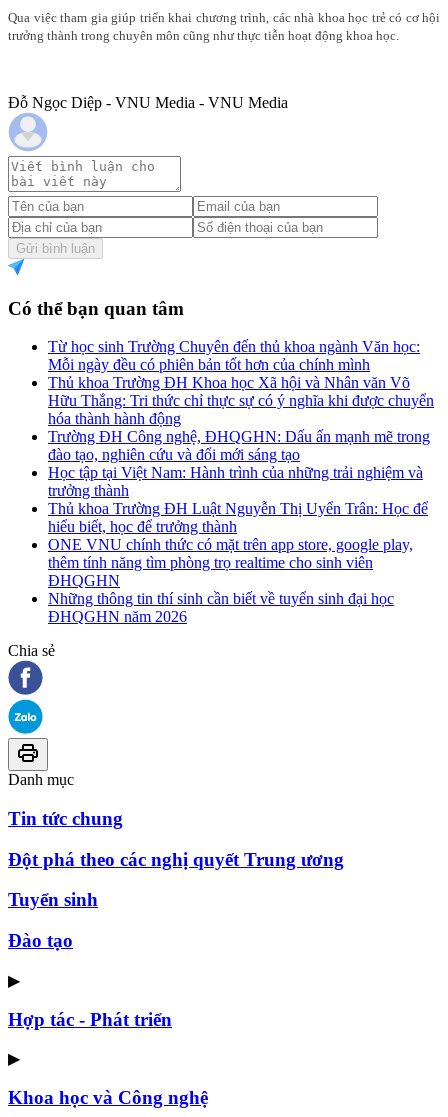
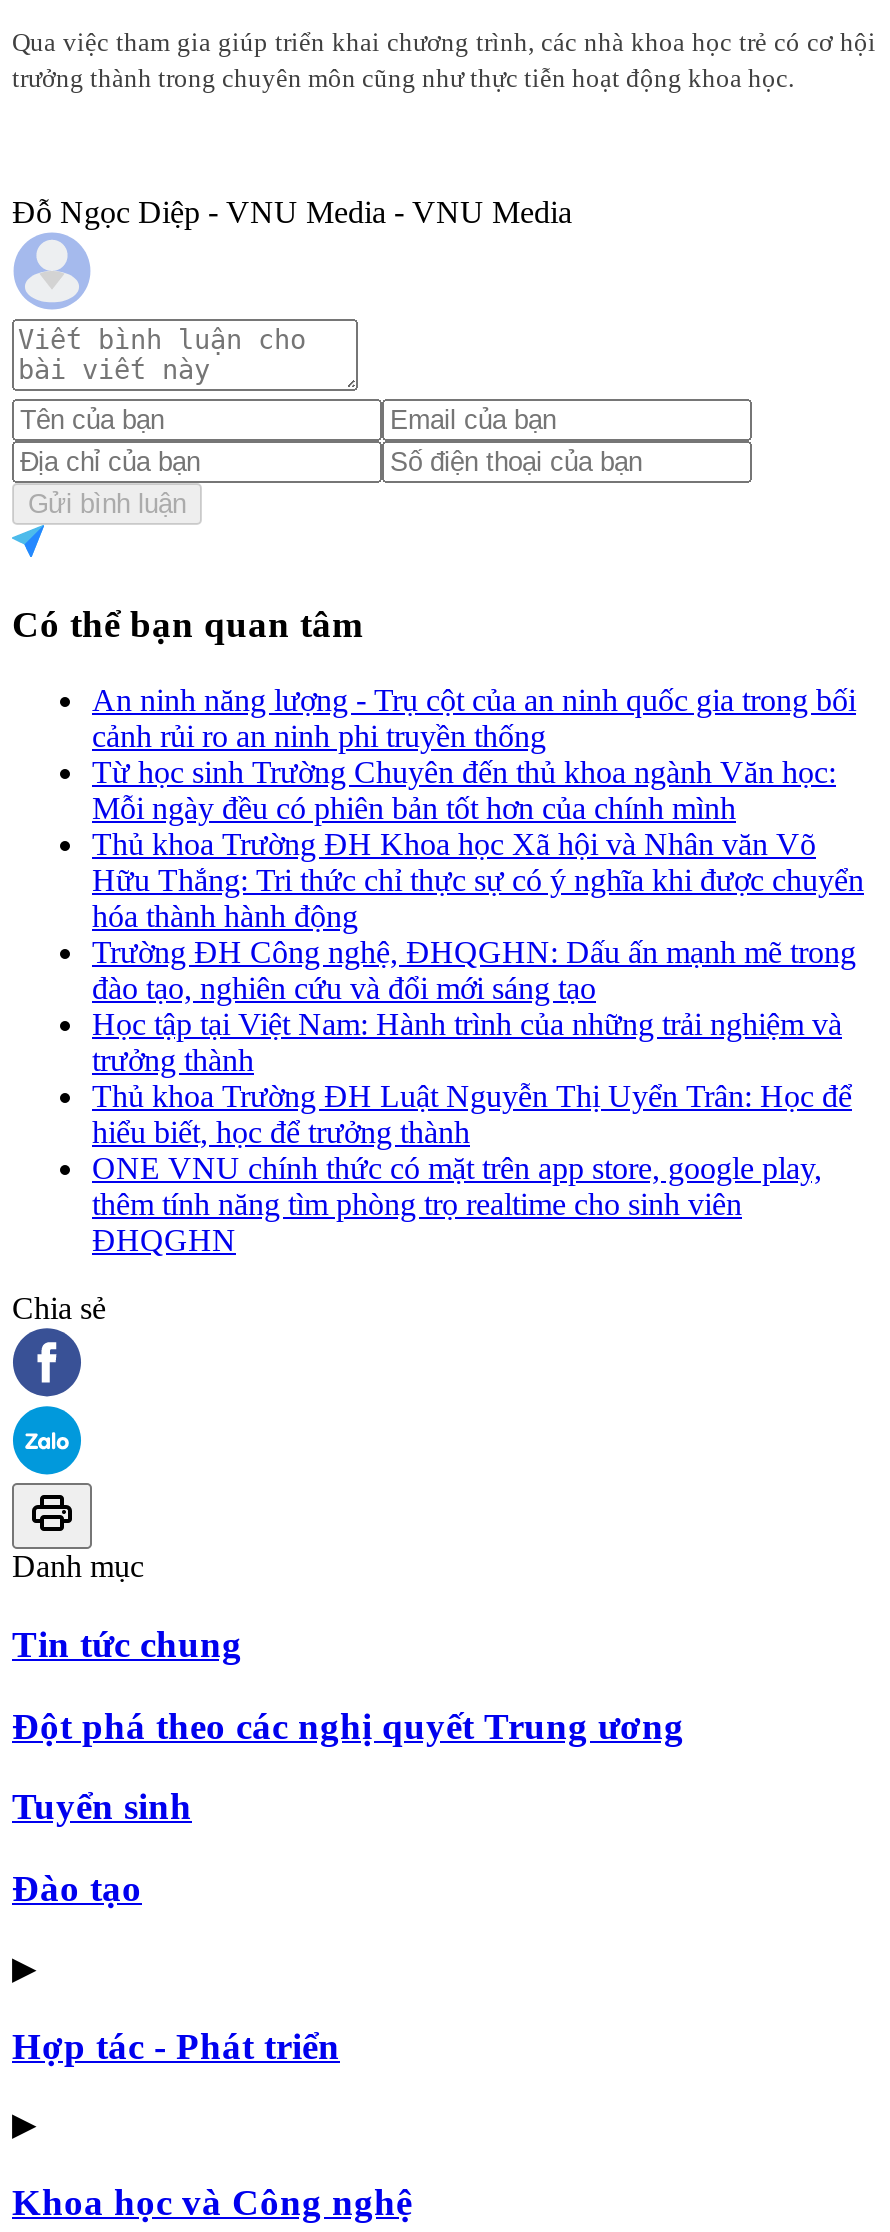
none -> [92,683,856,753] An ninh năng lượng - Trụ cột của an ninh quốc gia trong bối | cảnh rủi ro an ninh phi truyền thống
moved [48,338,434,589] -> [92,755,864,1257]: Từ học sinh Trường Chuyên đến thủ khoa ngành Văn học: | Mỗi ngày đều có phiên bản tốt hơn của chính mình | Thủ khoa Trường ĐH Khoa học Xã hội và Nhân văn Võ | ... | thêm tính năng tìm phòng trọ realtime cho sinh viên | ĐHQGHN
[48,590,394,625] Những thông tin thí sinh cần biết về tuyển sinh đại học | ĐHQGHN năm 2026 -> none

